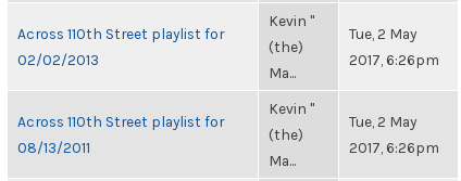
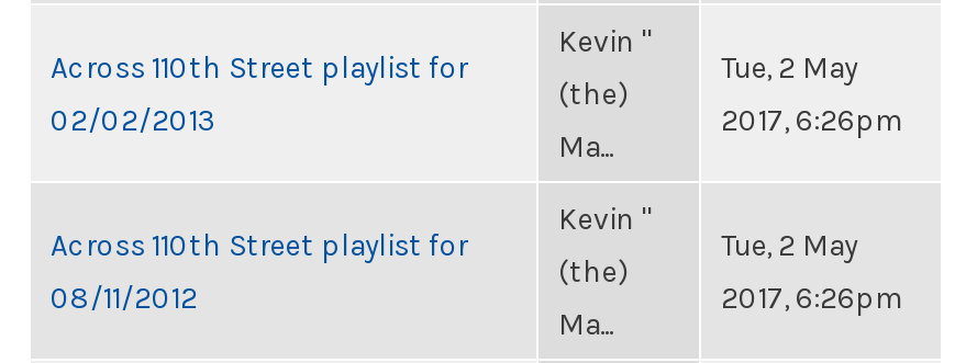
[17,139,90,156] 08/13/2011 -> [51,280,198,315] 08/11/2012

